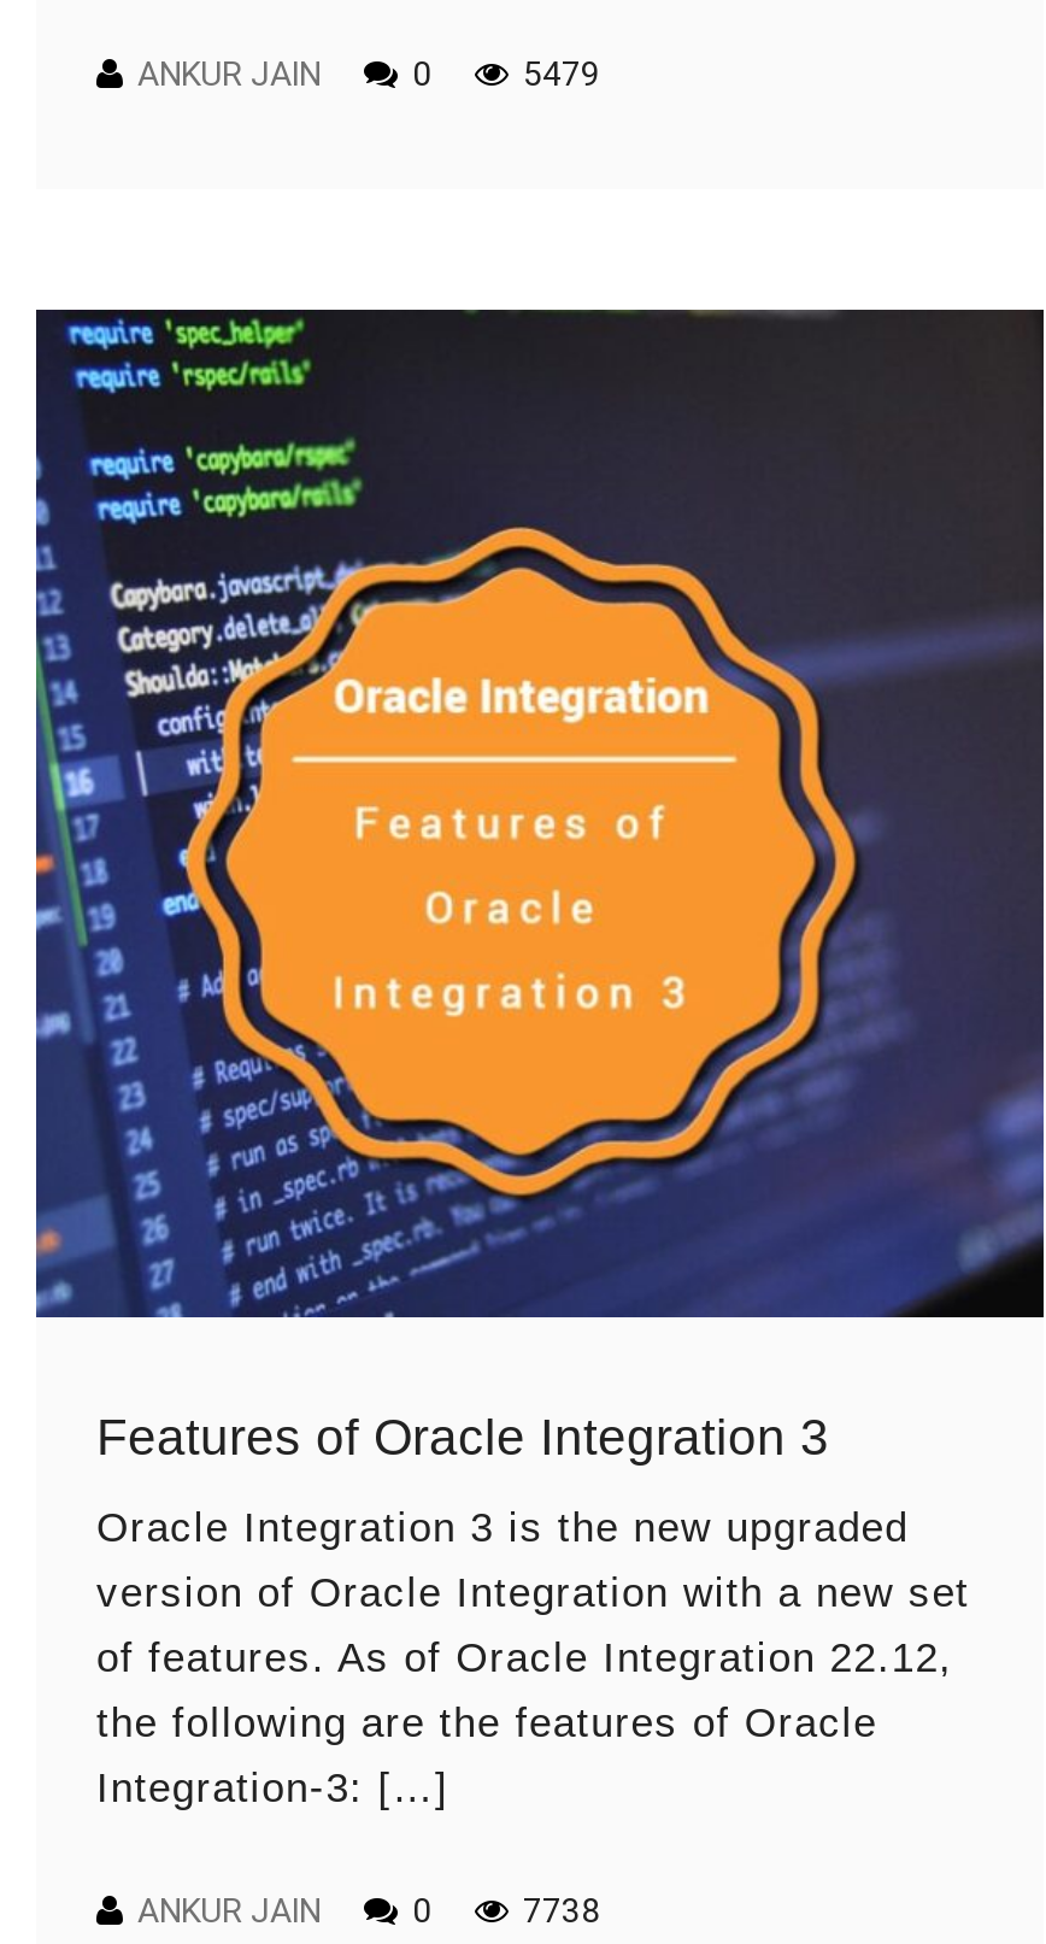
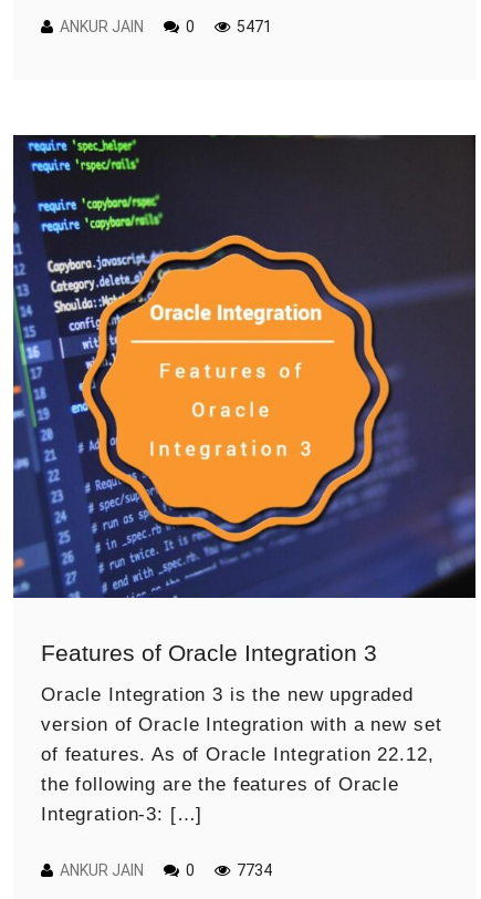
[516,54,600,93] 5479 -> [233,18,272,35] 5471
[516,1891,600,1930] 7738 -> [233,861,272,879] 7734

